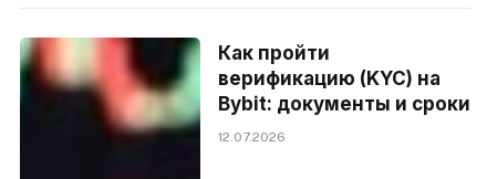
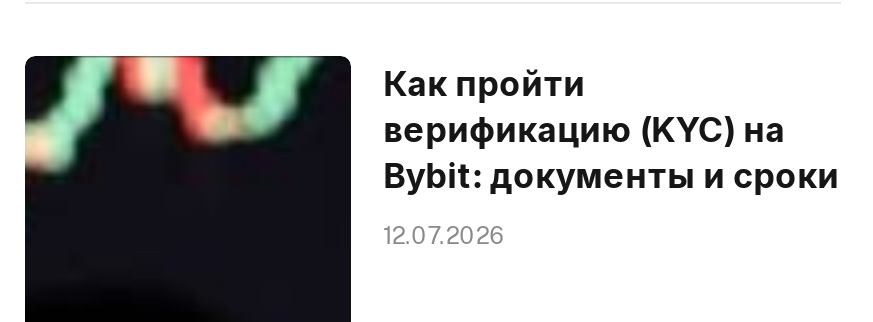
[19,36,201,136] [image] -> [23,54,353,234] [image]

